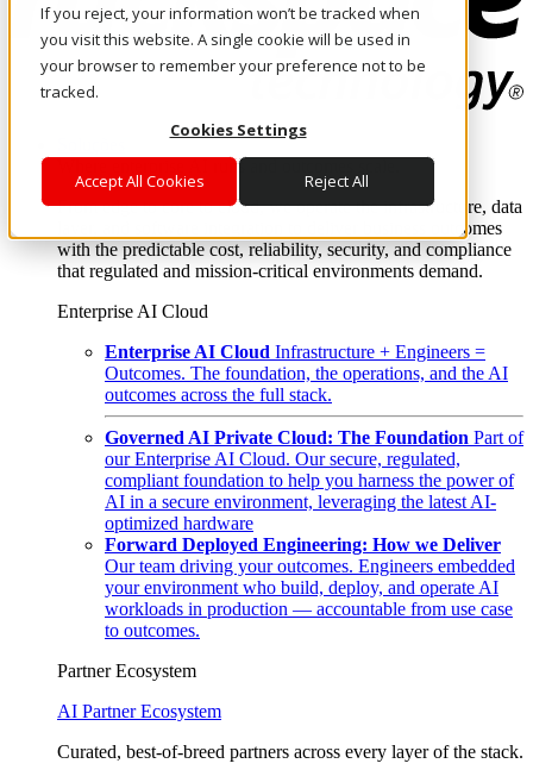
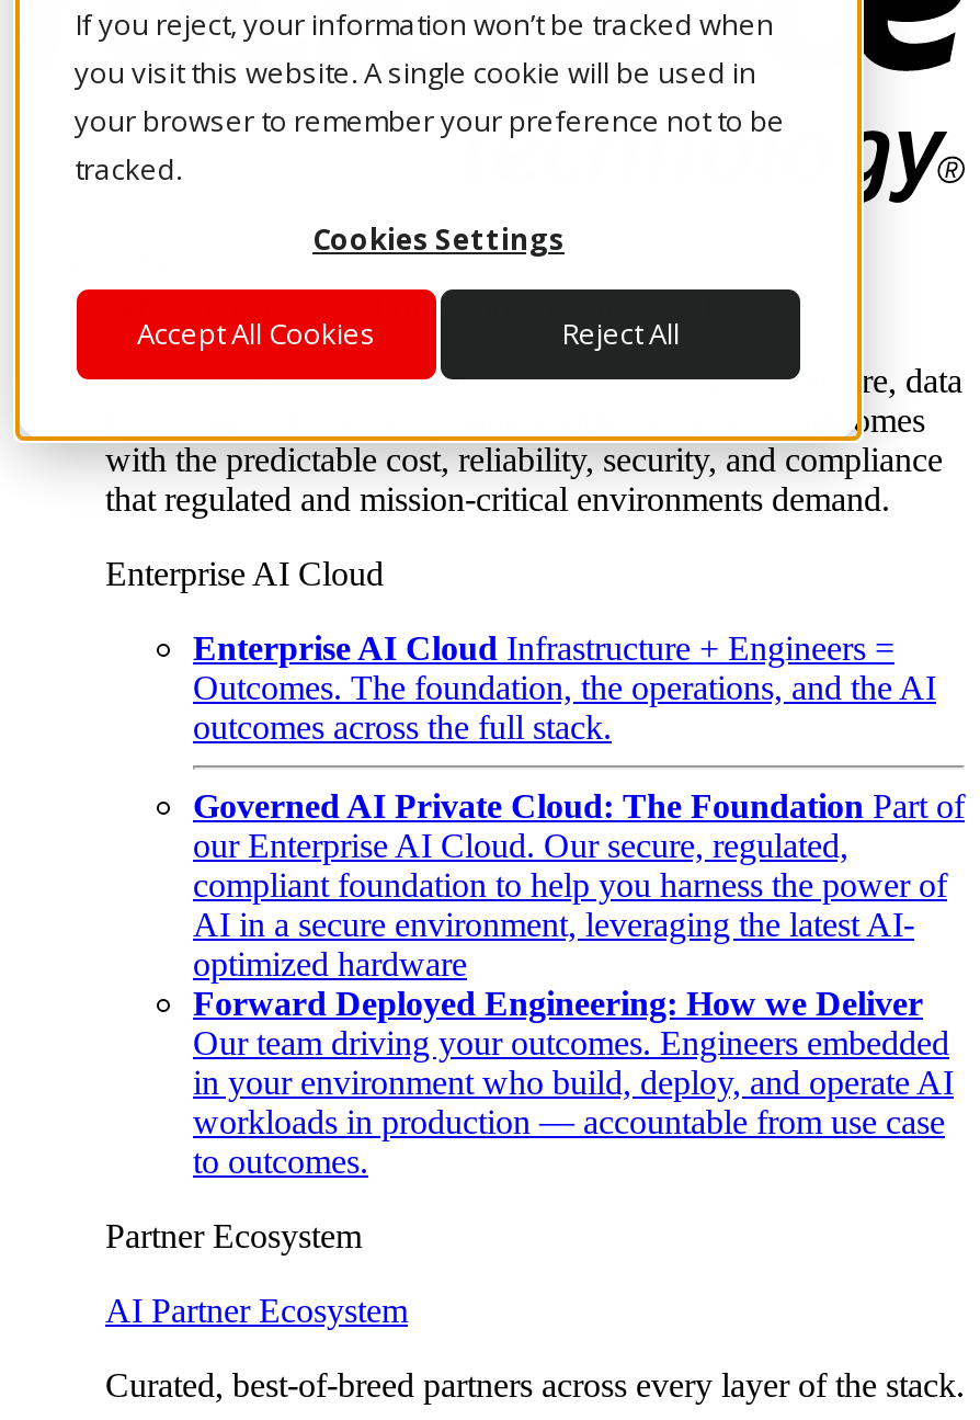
[105,577,498,598] your environment who build, deploy, and operate AI -> [193,1064,954,1101] in your environment who build, deploy, and operate AI

